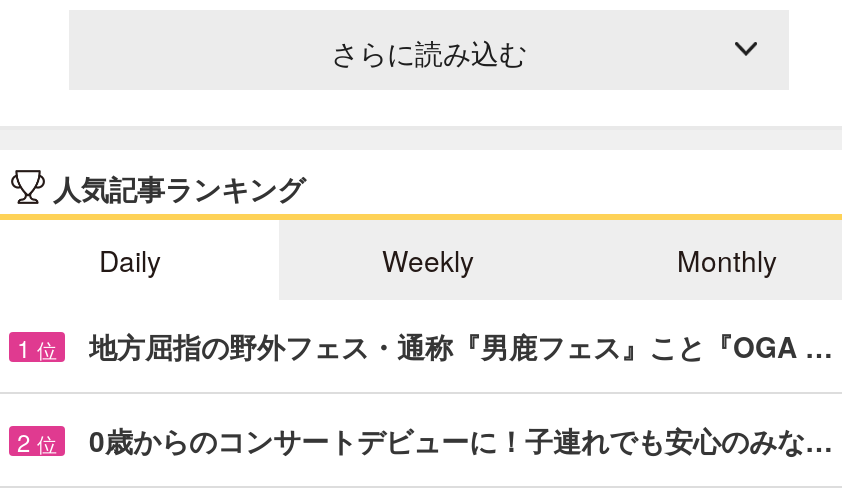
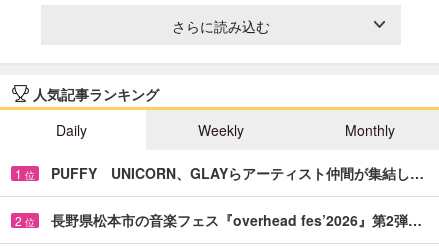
[89,326,833,366] 地方屈指の野外フェス・通称『男鹿フェス』こと『OGA … -> [51,163,424,183] PUFFY UNICORN、GLAYらアーティスト仲間が集結し…
[89,420,833,460] 0歳からのコンサートデビューに！子連れでも安心のみな… -> [51,210,422,230] 長野県松本市の音楽フェス『overhead fes’2026』第2弾…

